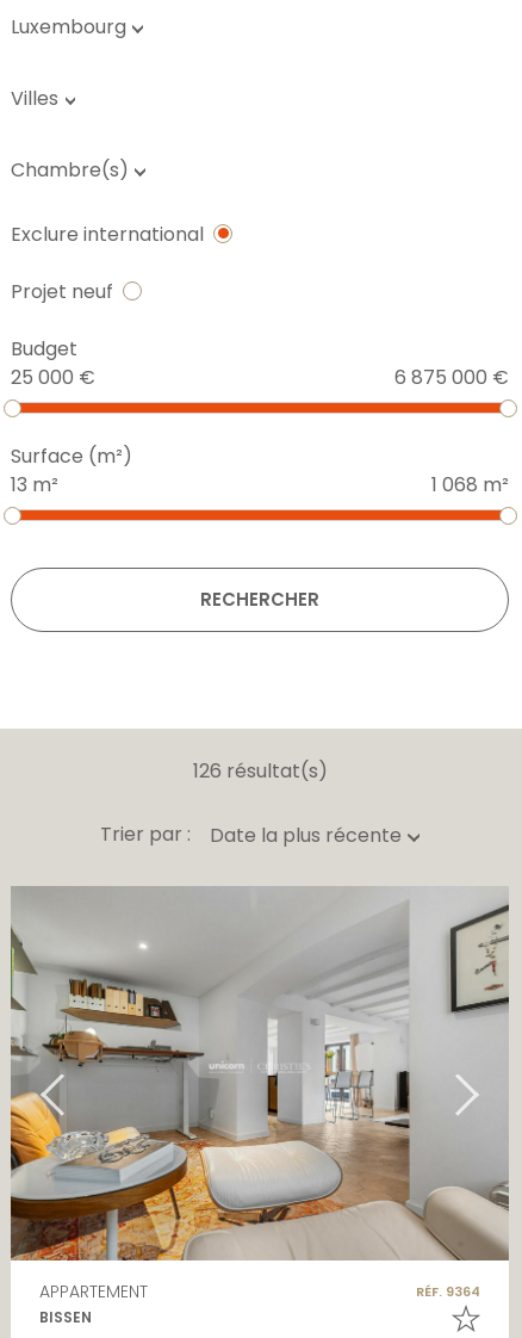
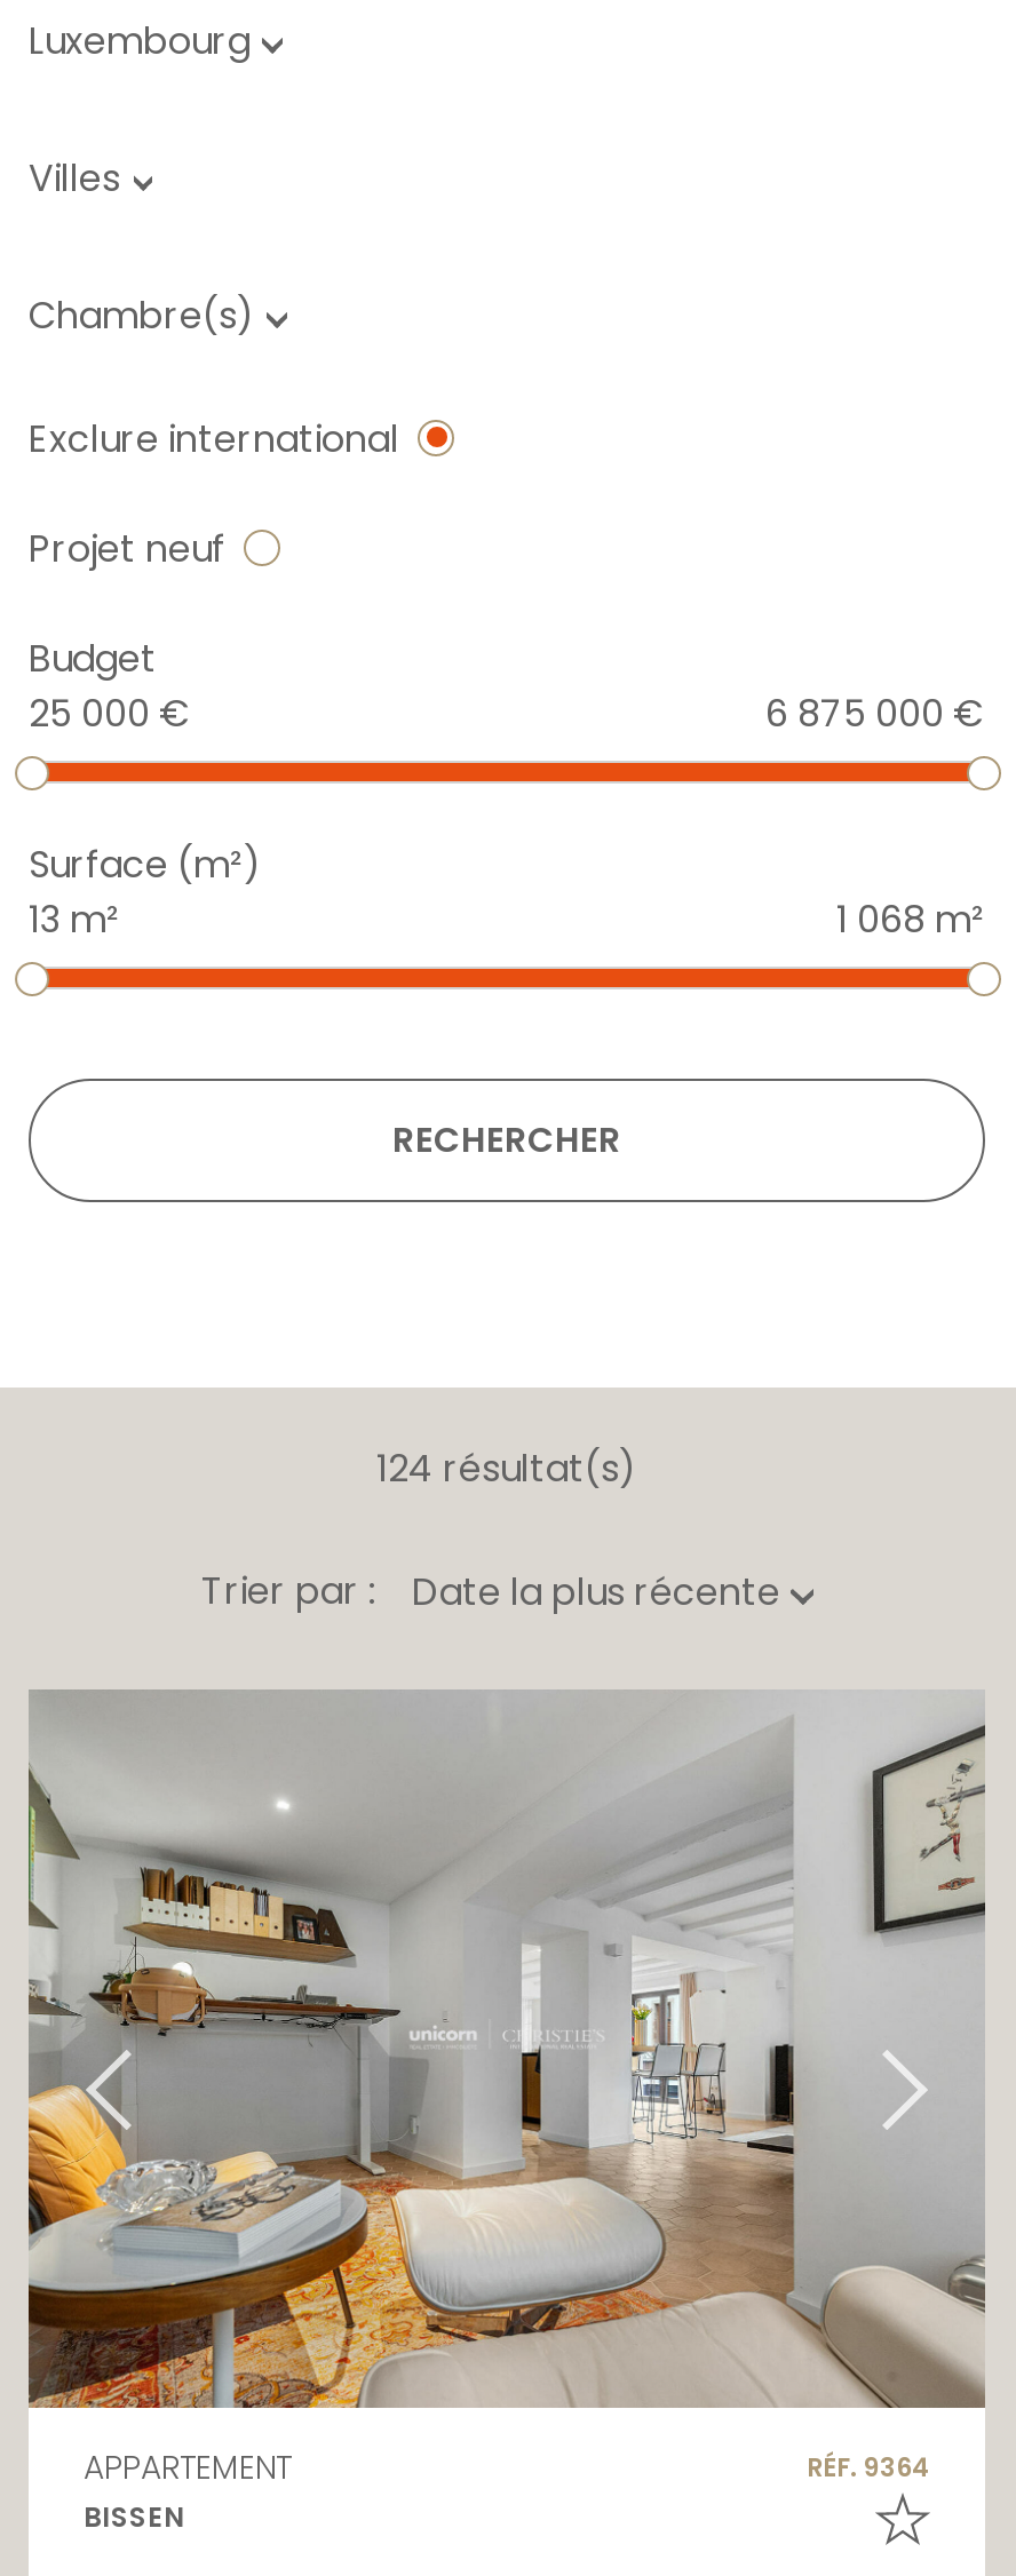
[192,758,327,785] 126 résultat(s) -> [376,1443,637,1496] 124 résultat(s)

